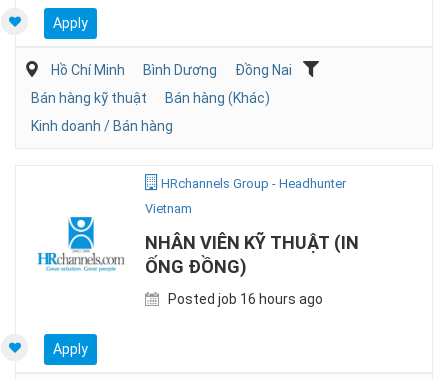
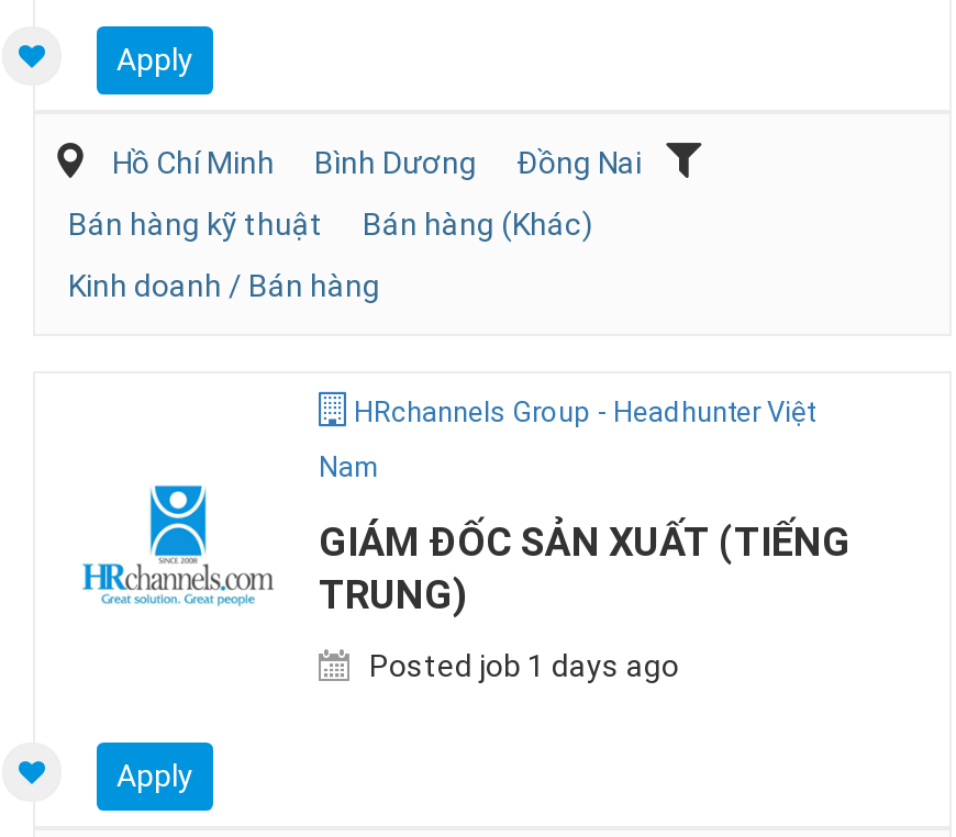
[158,176,346,191] HRchannels Group - Headhunter -> [347,395,815,428] HRchannels Group - Headhunter Việt
[145,201,192,216] Vietnam -> [319,450,378,483] Nam
[145,232,359,277] NHÂN VIÊN KỸ THUẬT (IN | ỐNG ĐỒNG) -> [319,518,851,617] GIÁM ĐỐC SẢN XUẤT (TIẾNG | TRUNG)
[165,291,323,307] Posted job 16 hours ago -> [363,648,679,683] Posted job 1 days ago

